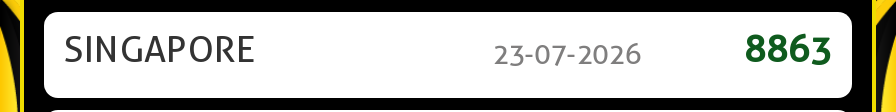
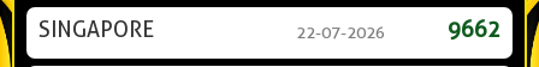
[492,38,640,70] 23-07-2026 -> [296,23,385,42] 22-07-2026
[744,28,832,70] 8863 -> [448,17,500,42] 9662

